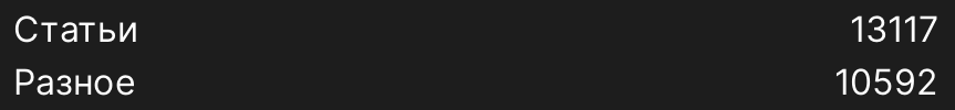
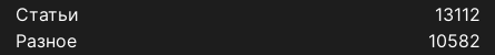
[850,7,938,51] 13117 -> [435,3,481,25] 13112
[834,59,938,103] 10592 -> [428,30,481,52] 10582

